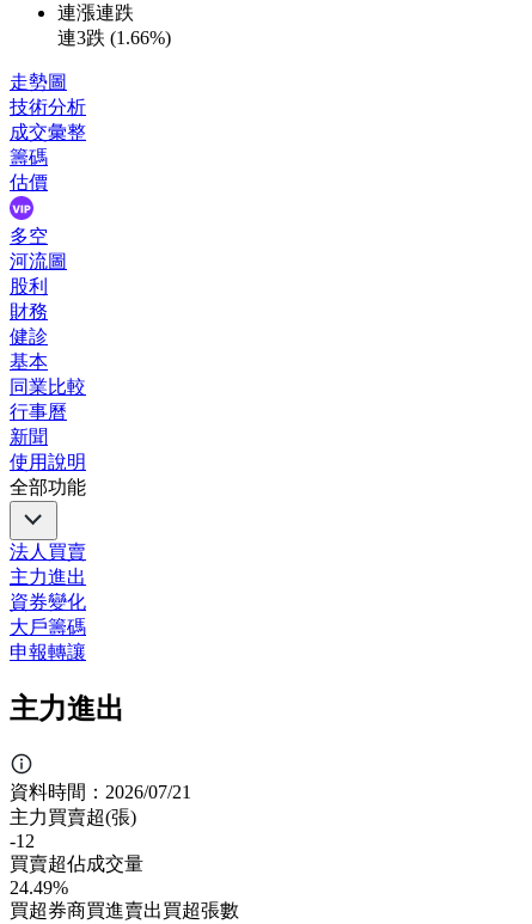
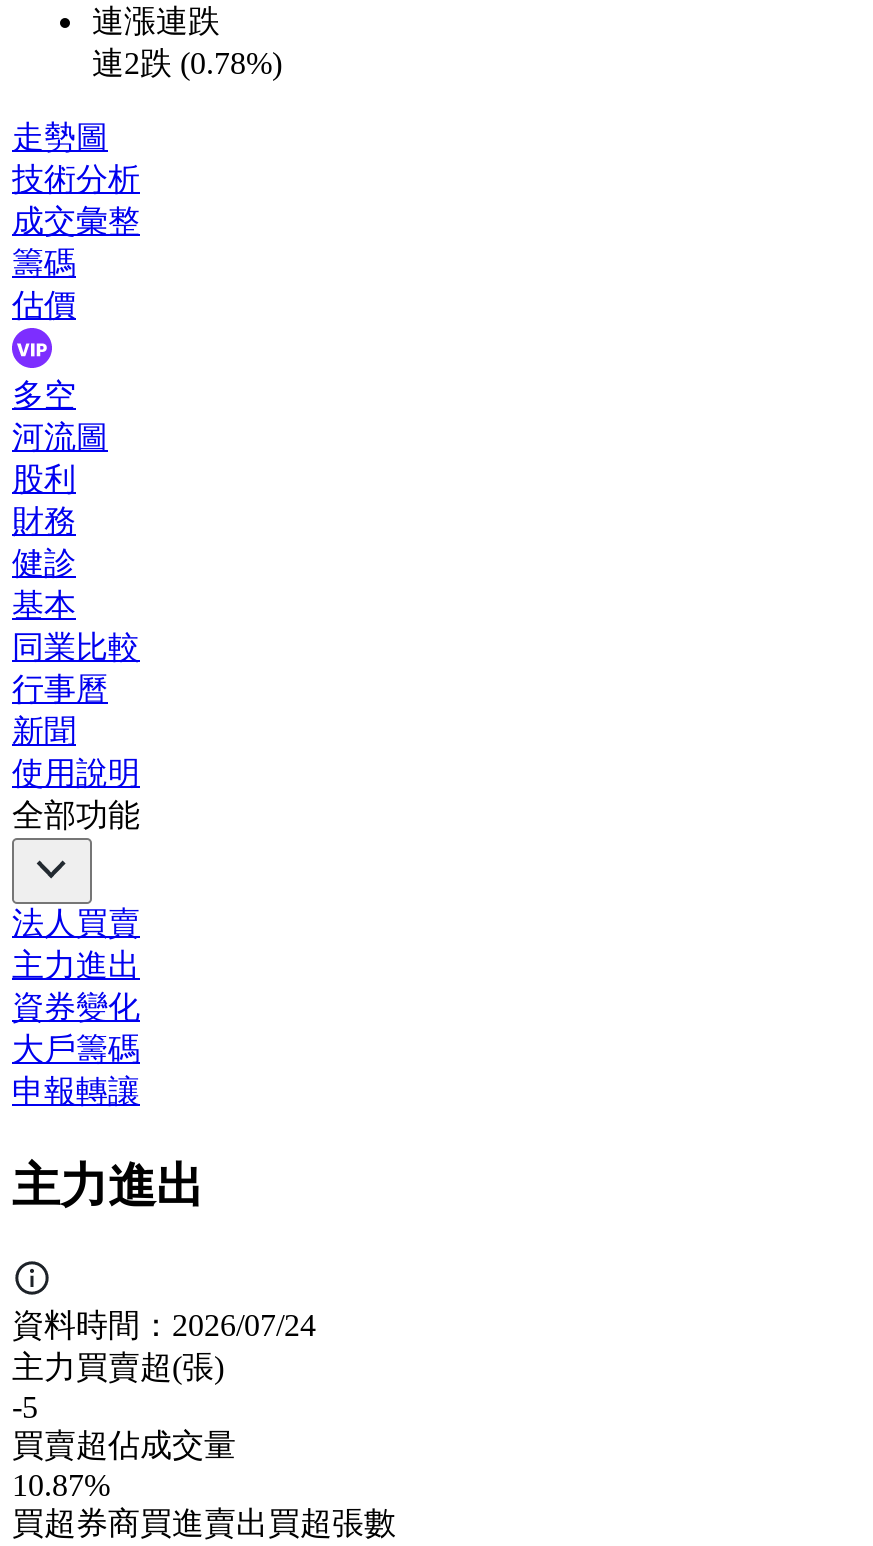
[57,28,171,48] 連3跌 (1.66%) -> [92,47,282,81] 連2跌 (0.78%)
[10,782,191,802] 資料時間：2026/07/21 -> [12,1308,316,1342] 資料時間：2026/07/24
[10,831,35,851] -12 -> [12,1390,38,1424] -5
[10,878,68,898] 24.49% -> [12,1468,110,1502] 10.87%

